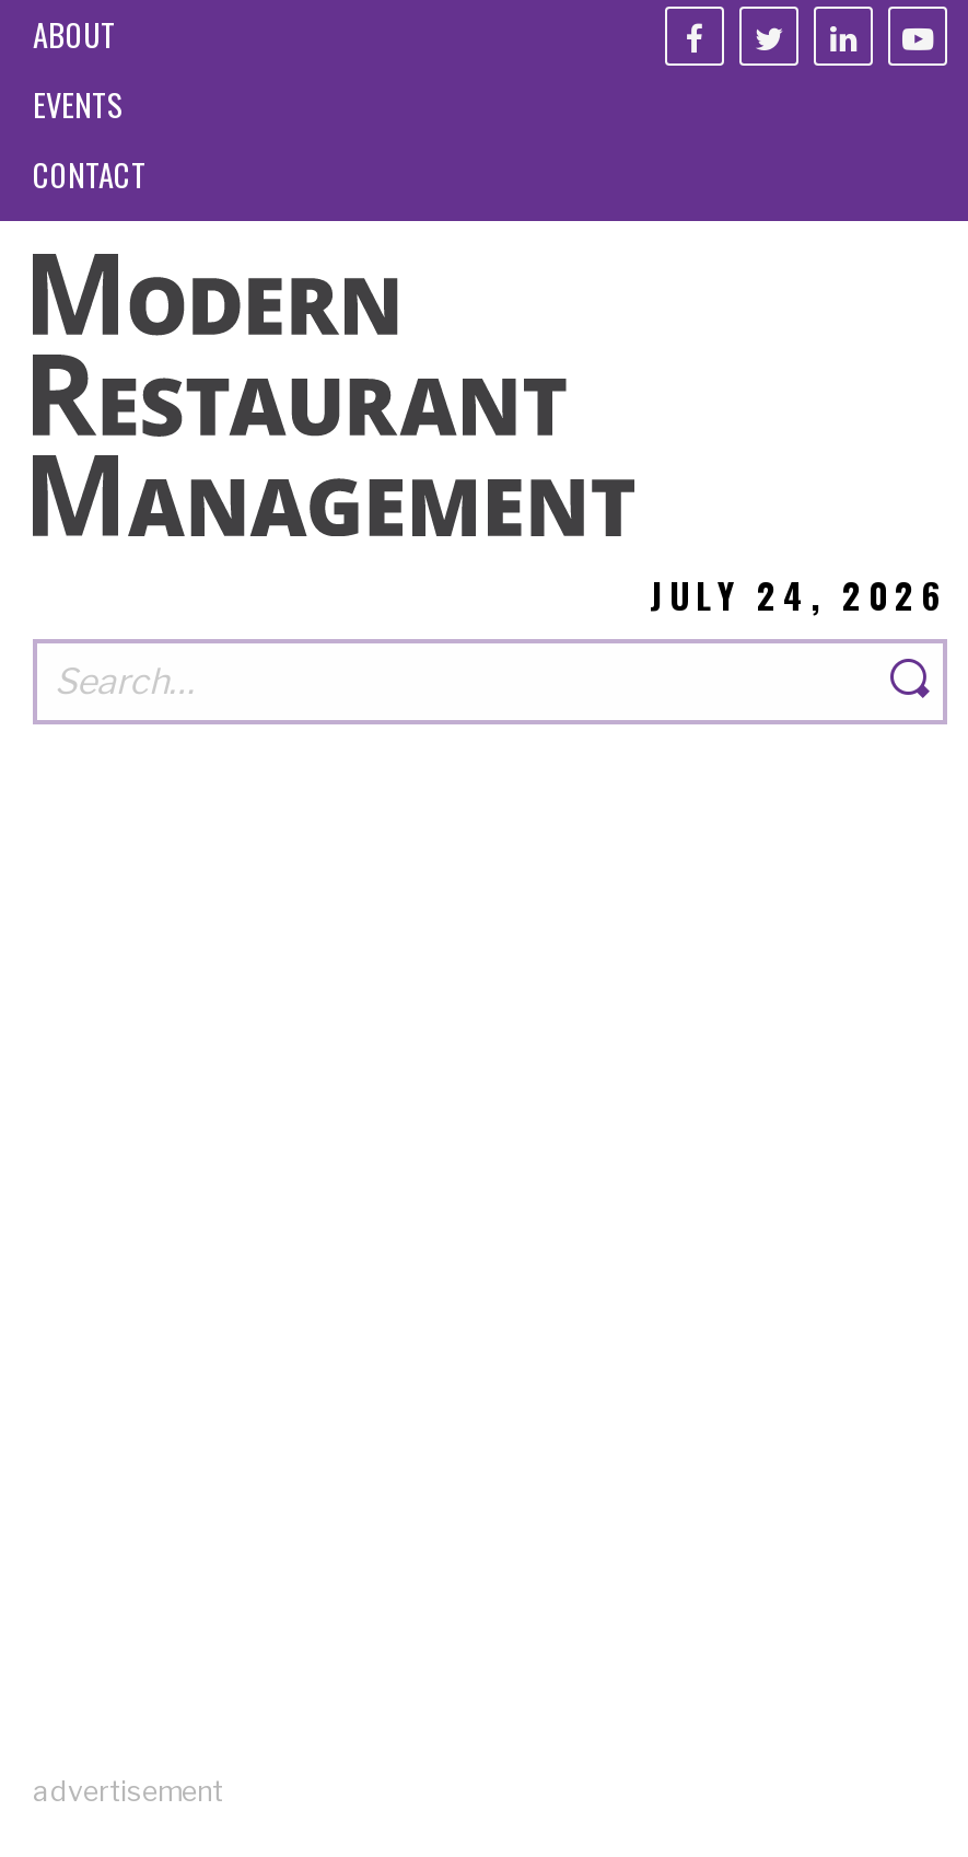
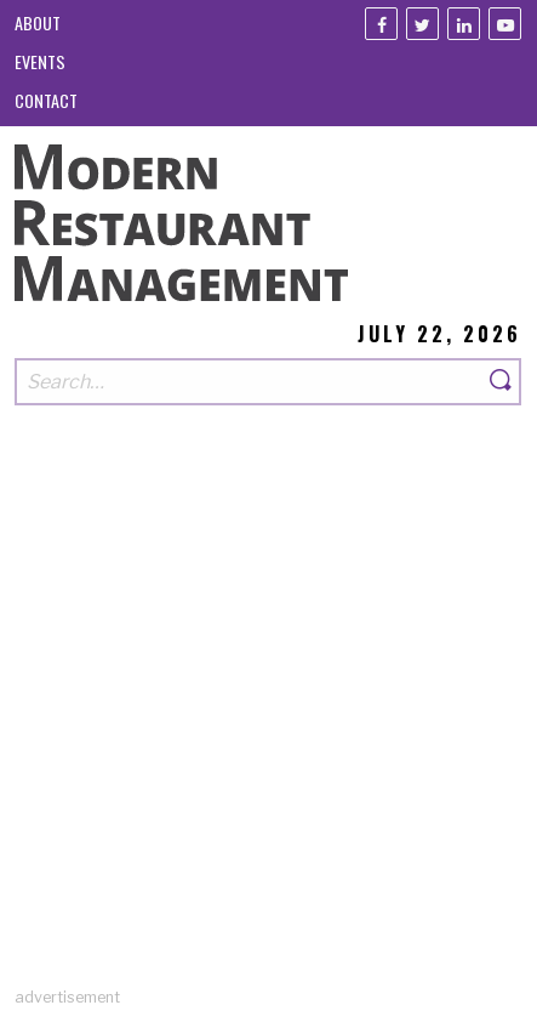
[650,569,947,621] JULY 24, 2026 -> [358,319,521,348] JULY 22, 2026

